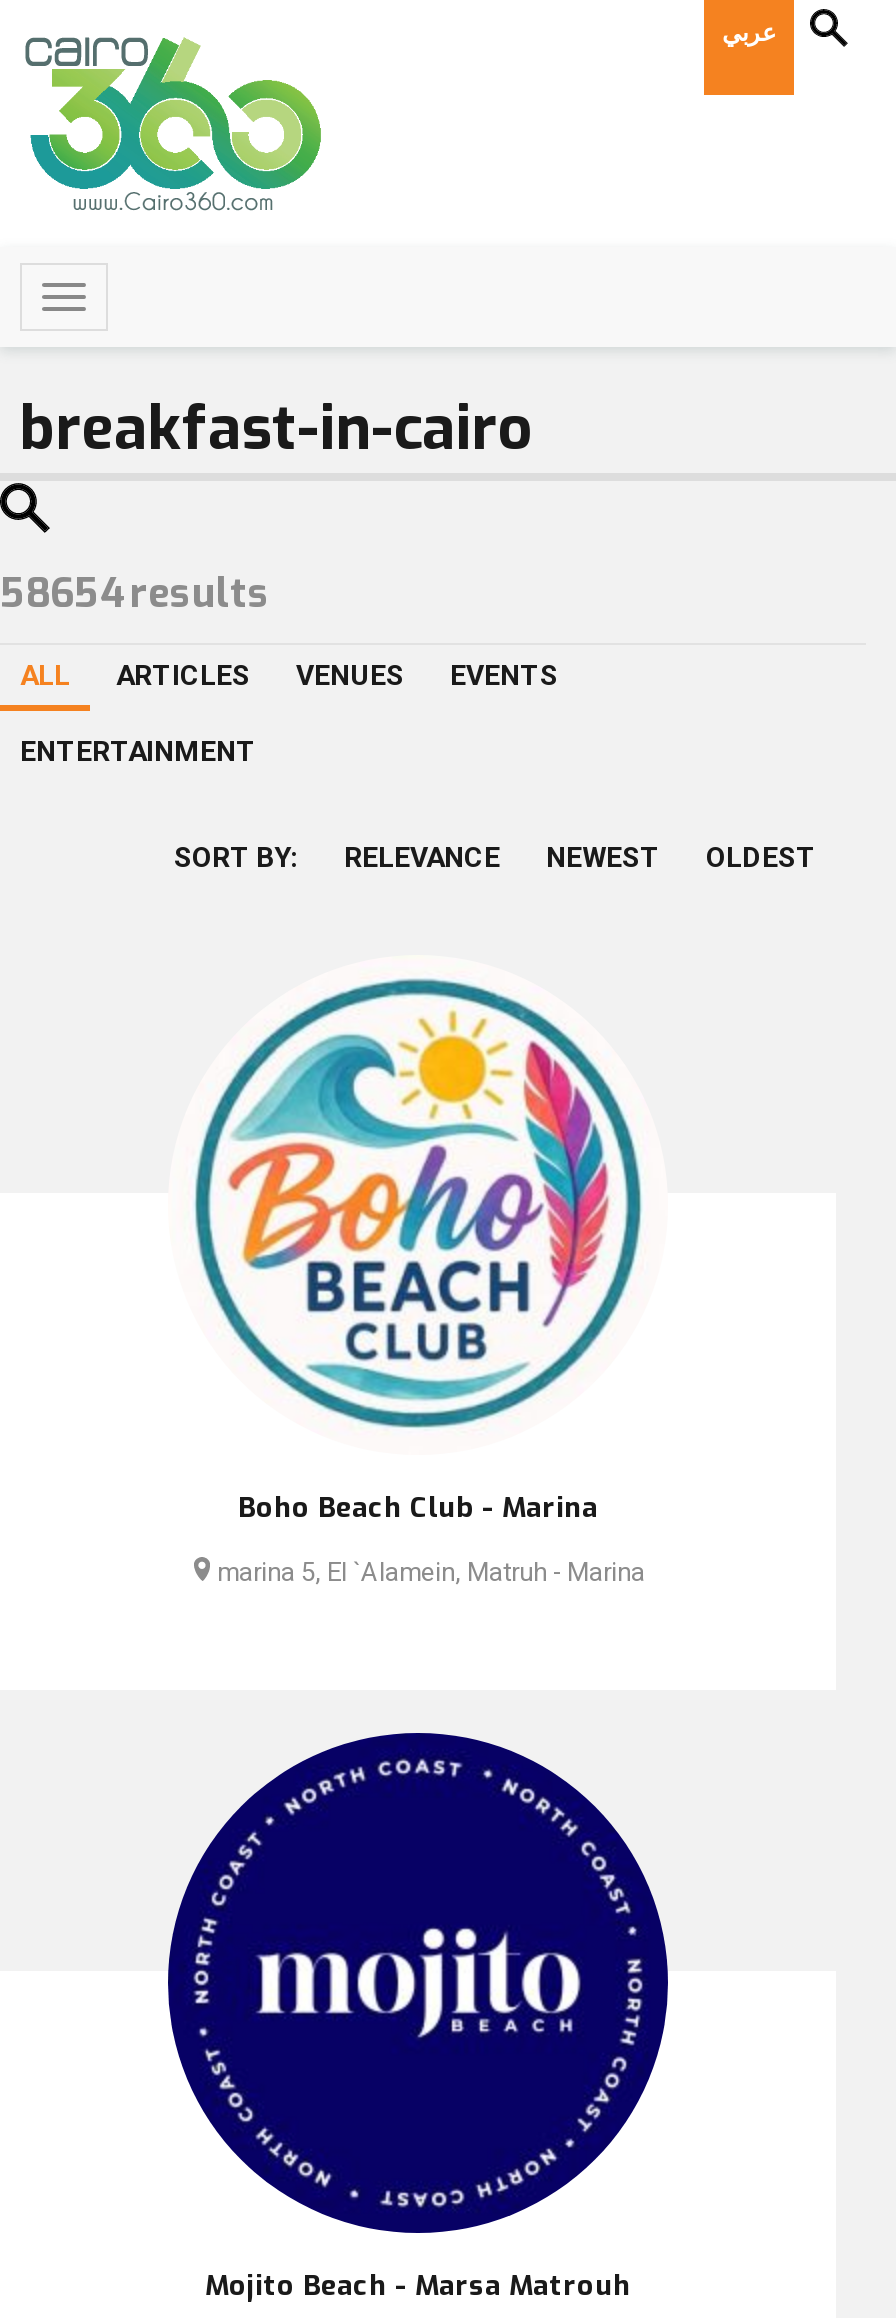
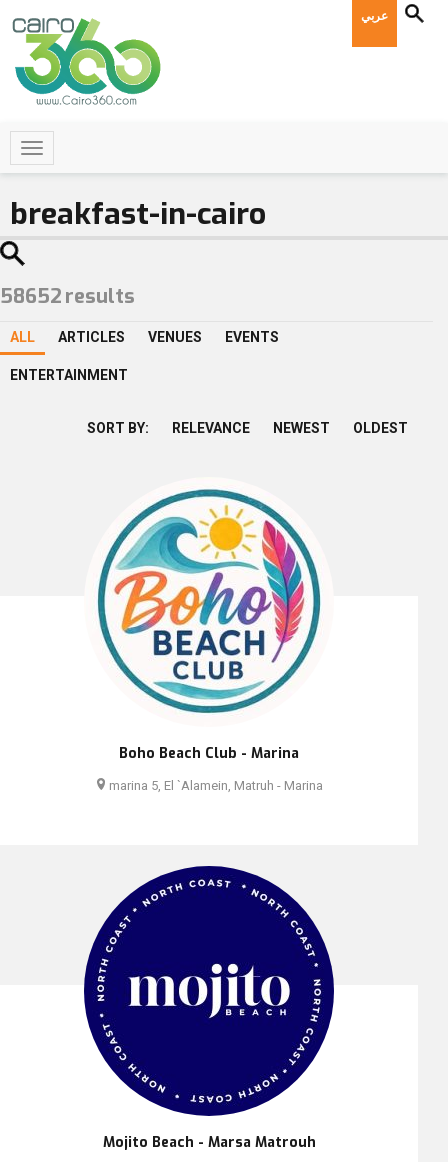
[0,566,270,620] 58654 results -> [0,283,135,310] 58652 results

